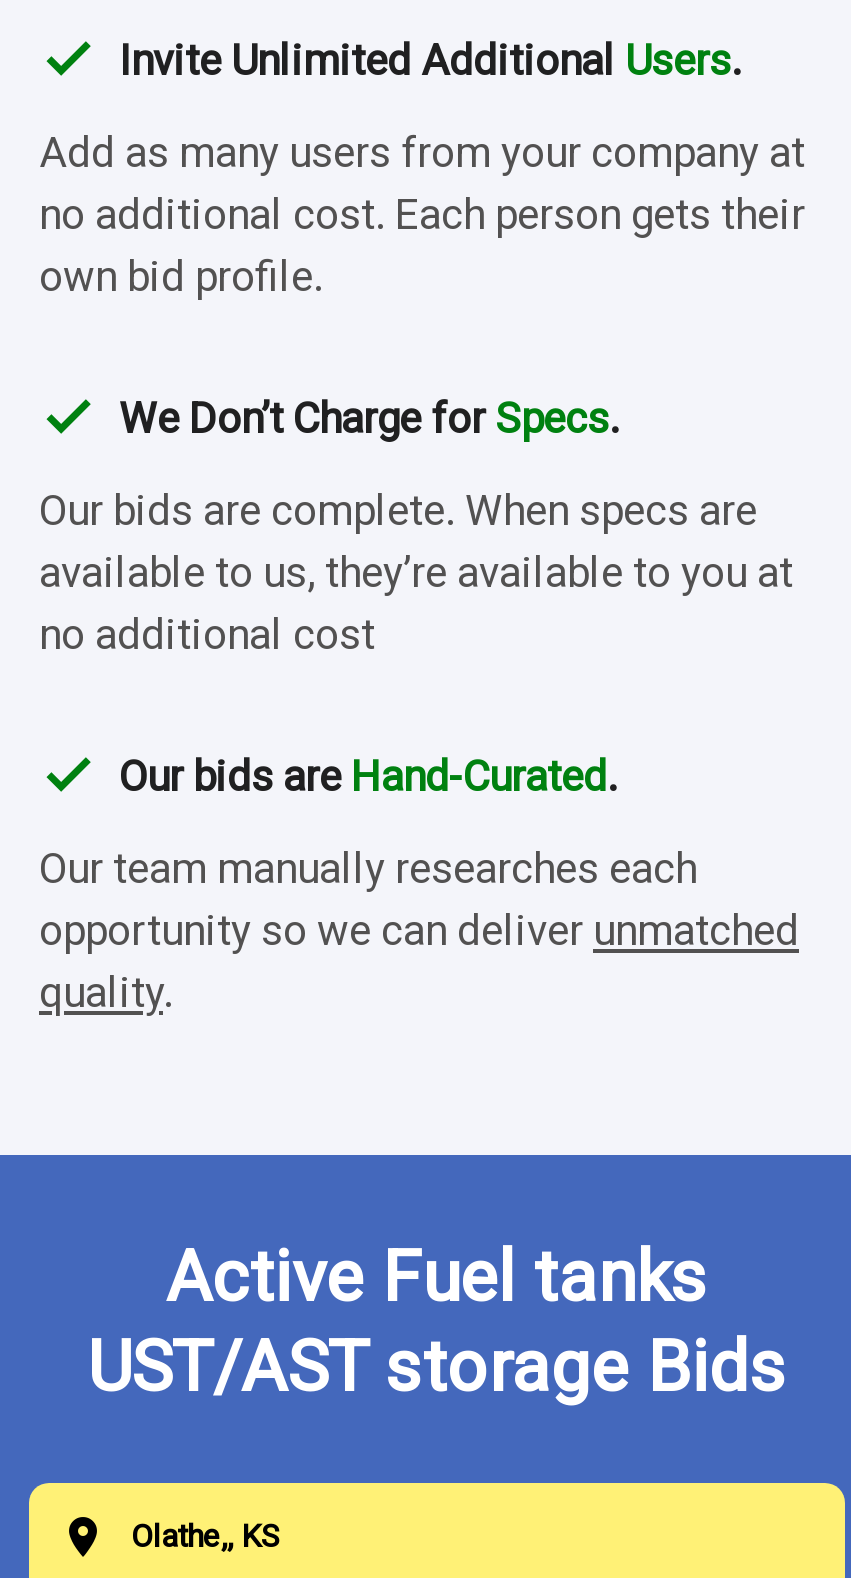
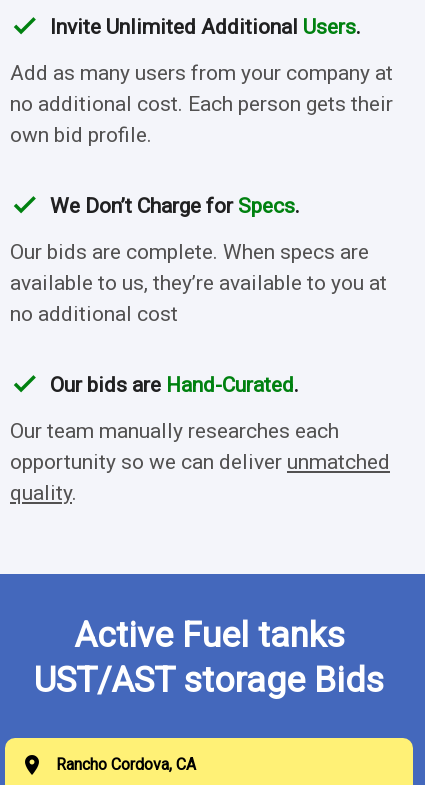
[131,1516,281,1554] Olathe,, KS -> [56,755,196,774] Rancho Cordova, CA

